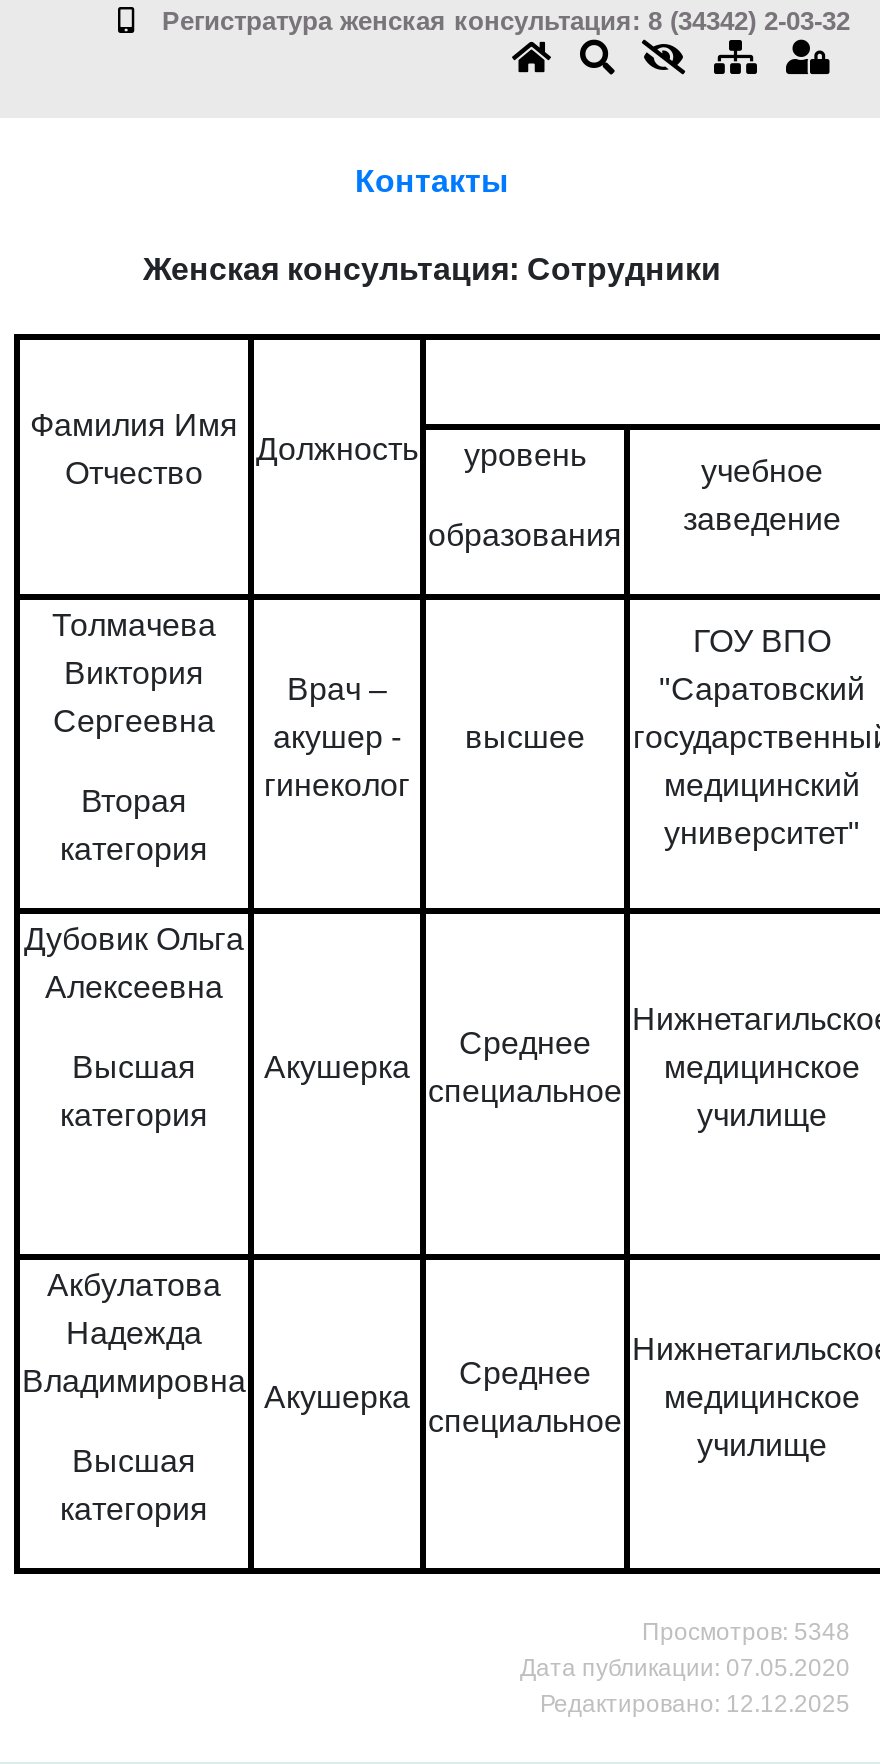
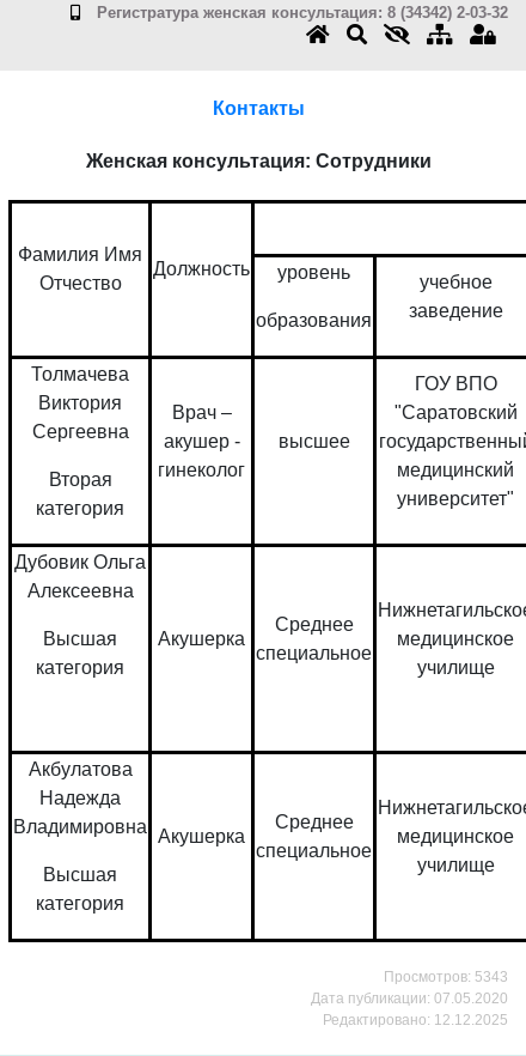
[642,1618,850,1646] Просмотров: 5348 -> [384,969,508,985] Просмотров: 5343

